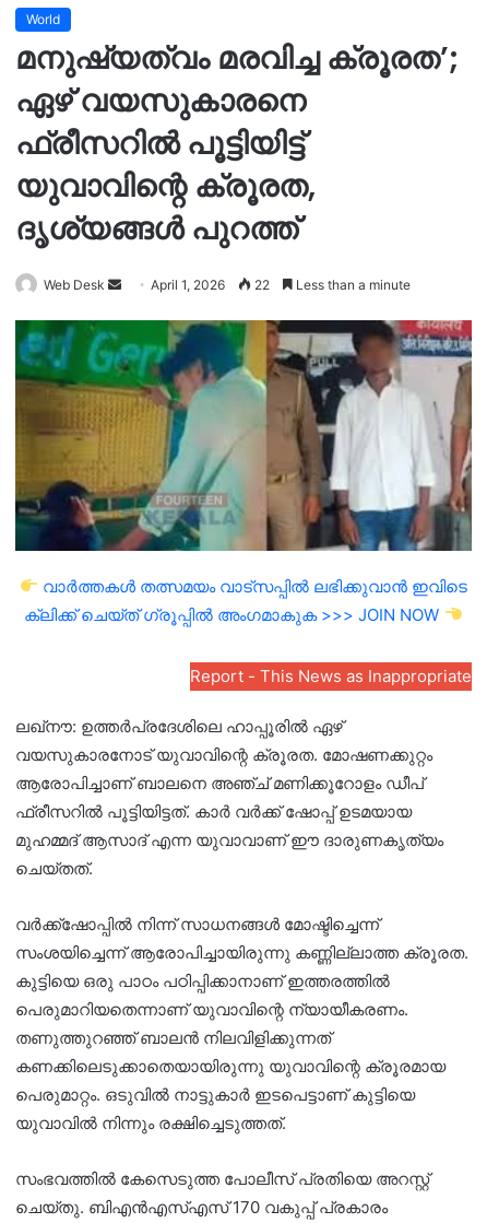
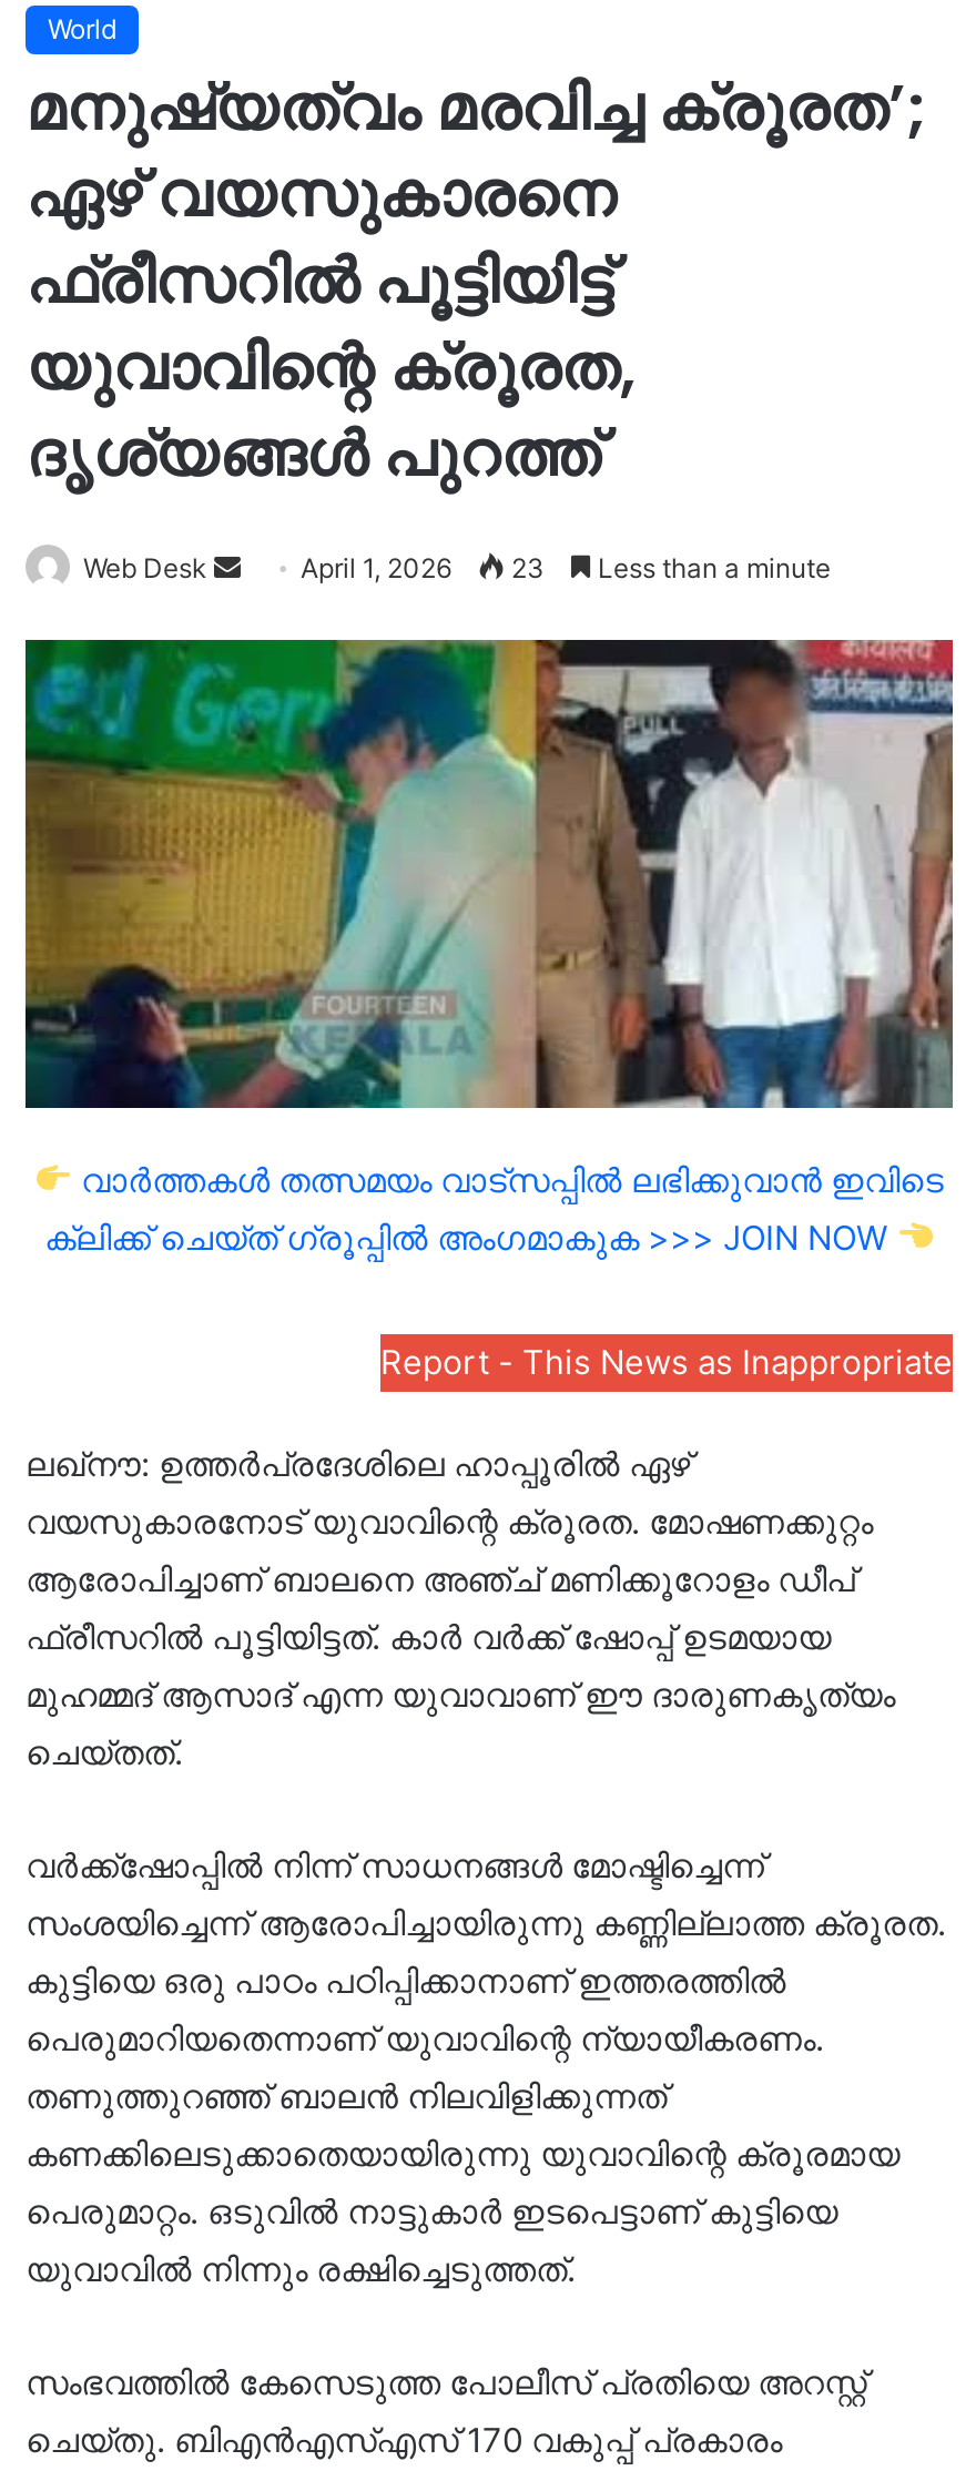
[251,277,270,293] 22 -> [505,552,545,585] 23

